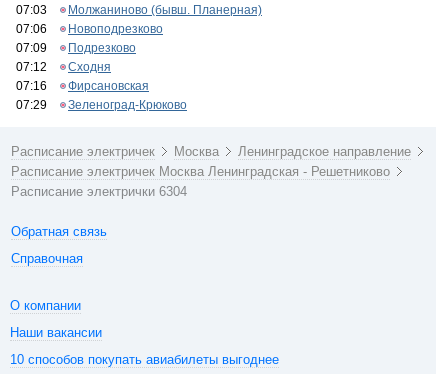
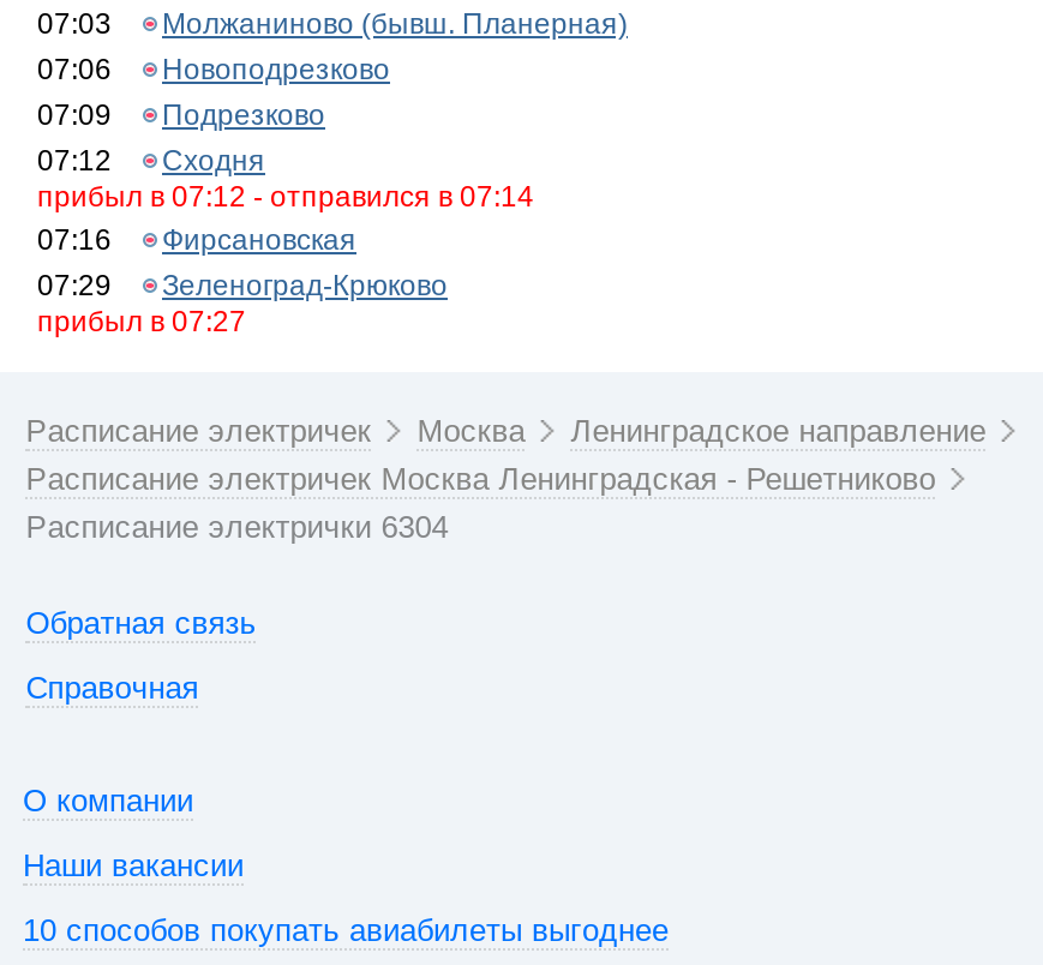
none -> [37,180,534,214] прибыл в 07:12 - отправился в 07:14
none -> [37,305,246,338] прибыл в 07:27

